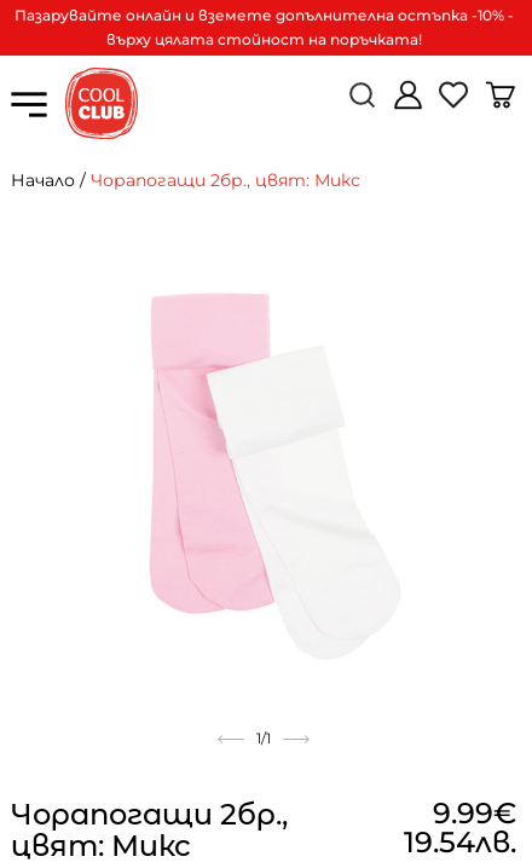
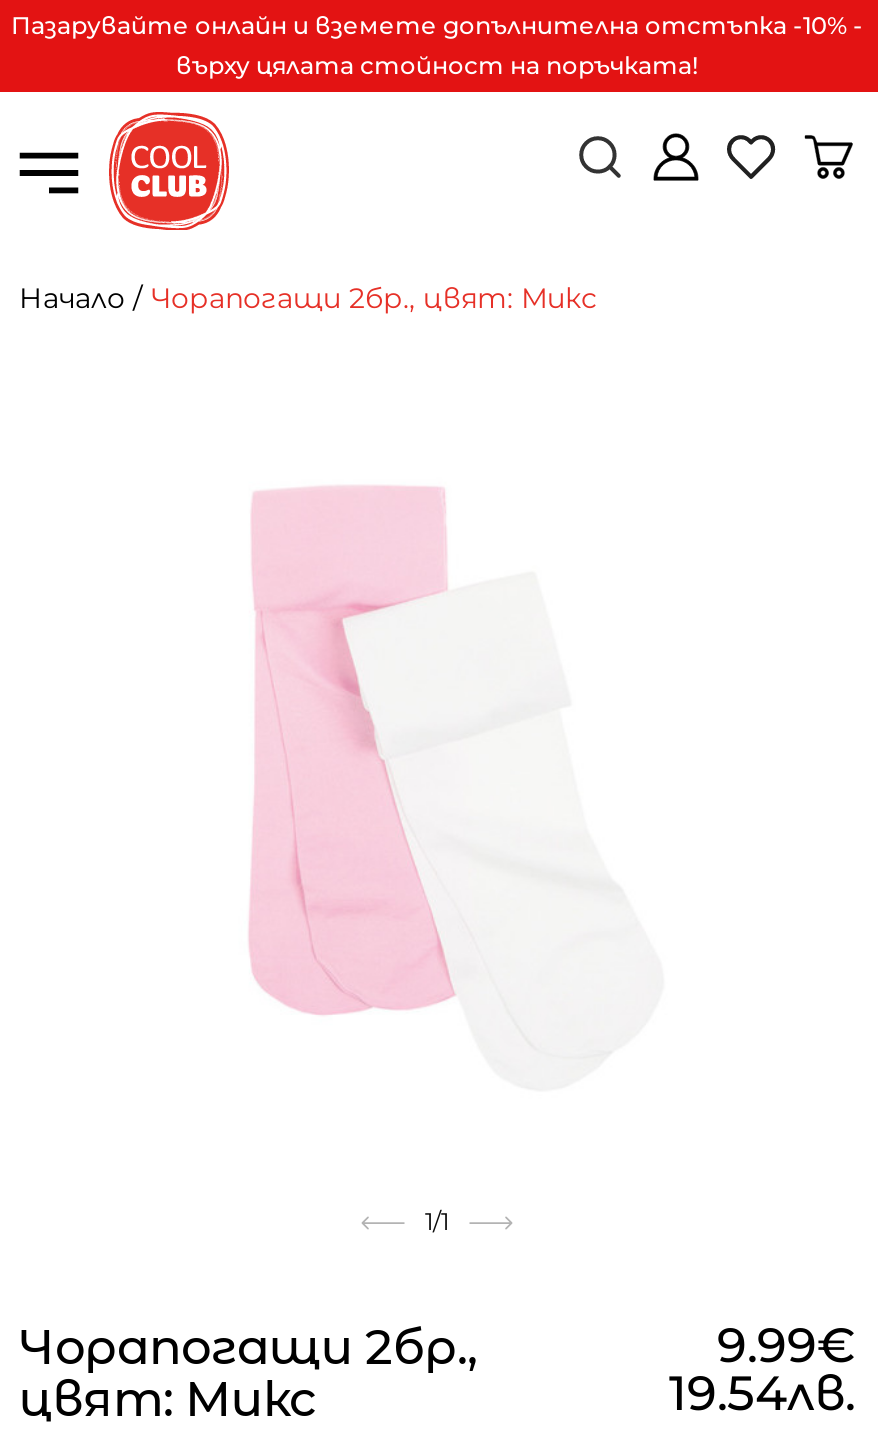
[14,6,513,24] Пазарувайте онлайн и вземете допълнителна остъпка -10% - -> [11,10,863,40] Пазарувайте онлайн и вземете допълнителна отстъпка -10% -

